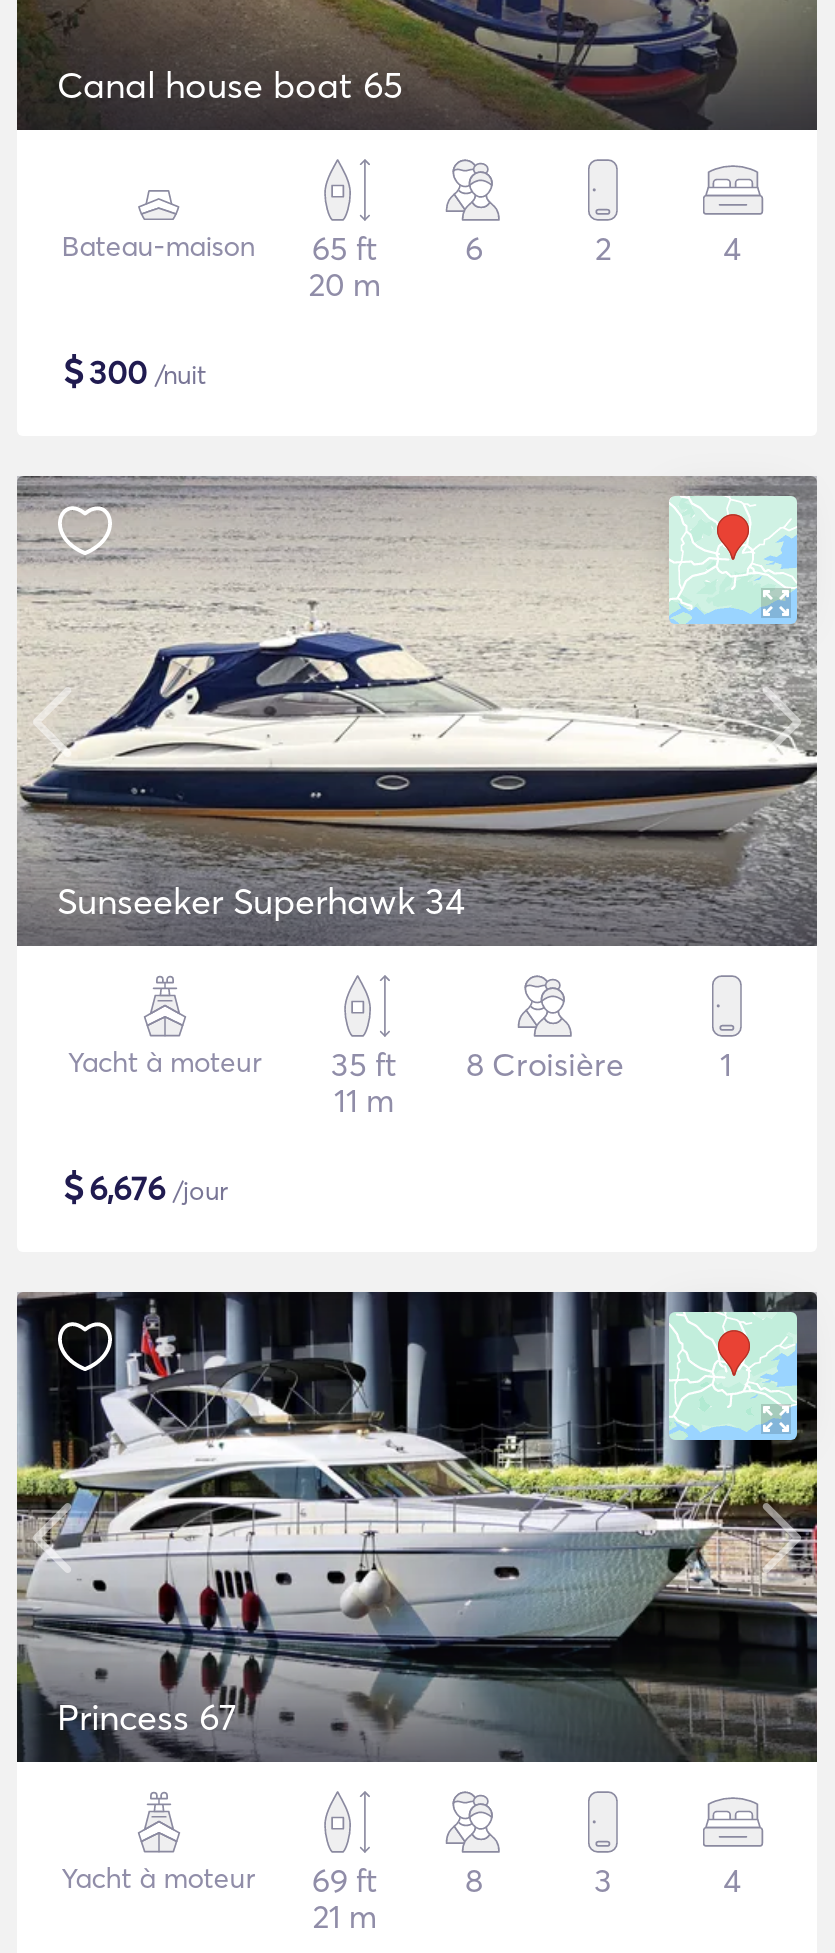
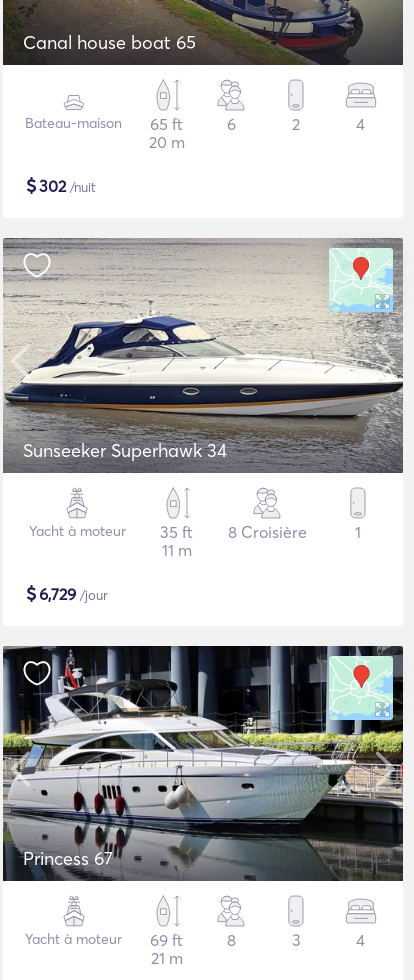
[63,348,207,394] $300 /nuit -> [26,174,96,197] $302 /nuit
[63,1164,229,1210] $6,676 /jour -> [26,582,108,605] $6,729 /jour

